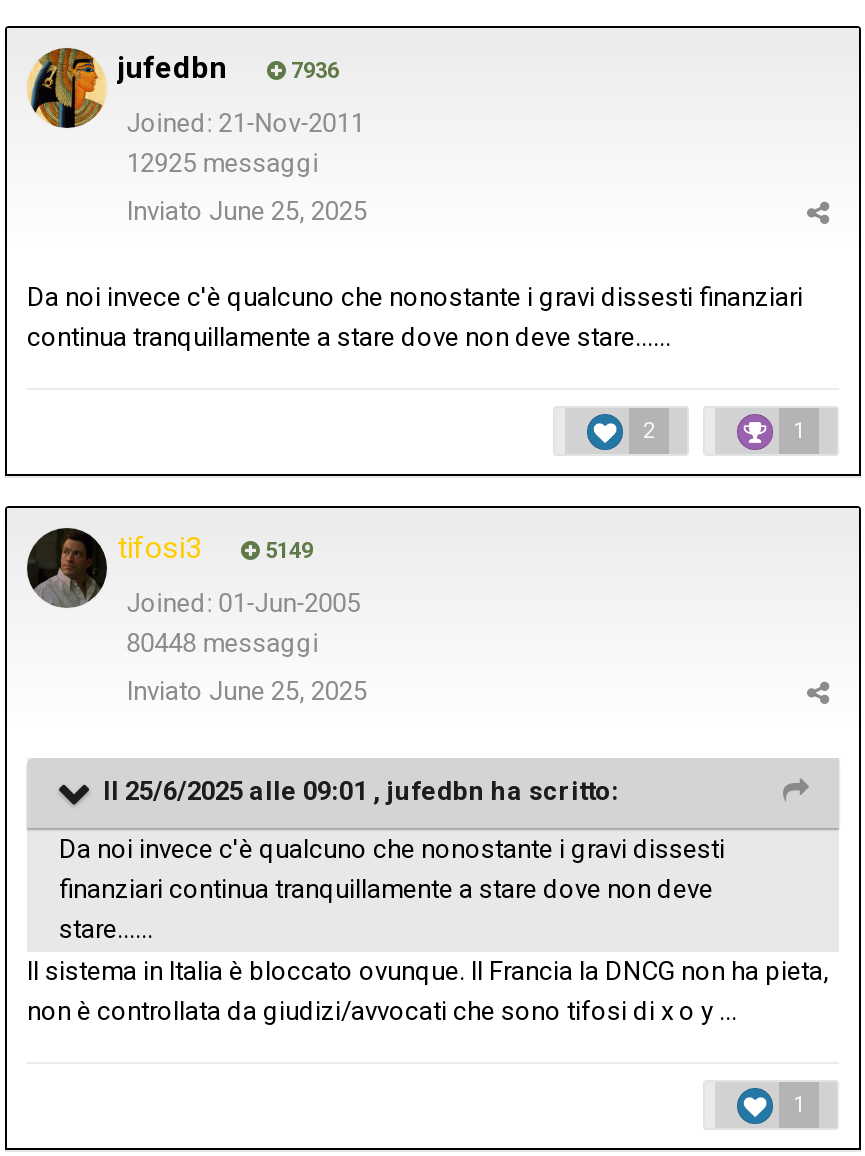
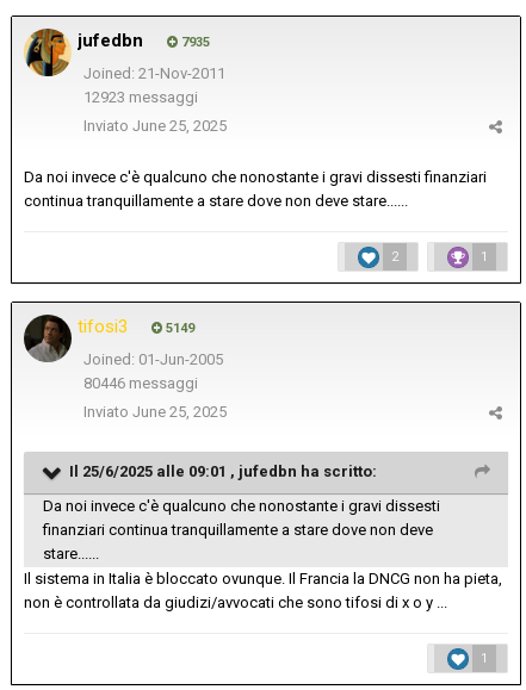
[285,58,339,84] 7936 -> [178,35,210,50] 7935
[127,149,319,179] 12925 messaggi -> [83,89,198,107] 12923 messaggi
[127,629,319,659] 80448 messaggi -> [83,375,198,393] 80446 messaggi

